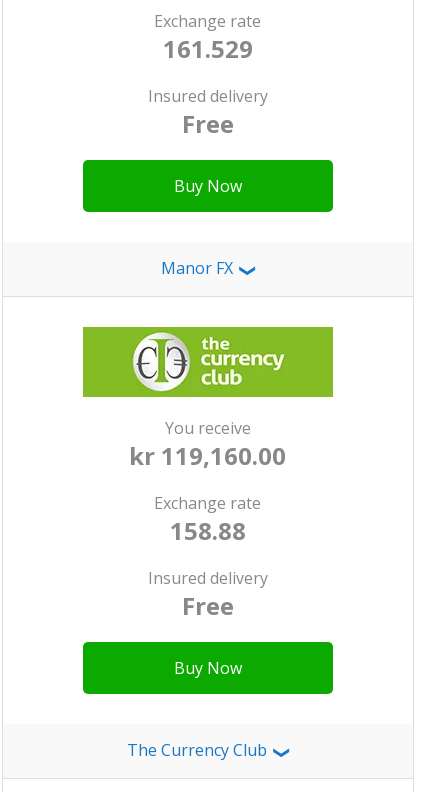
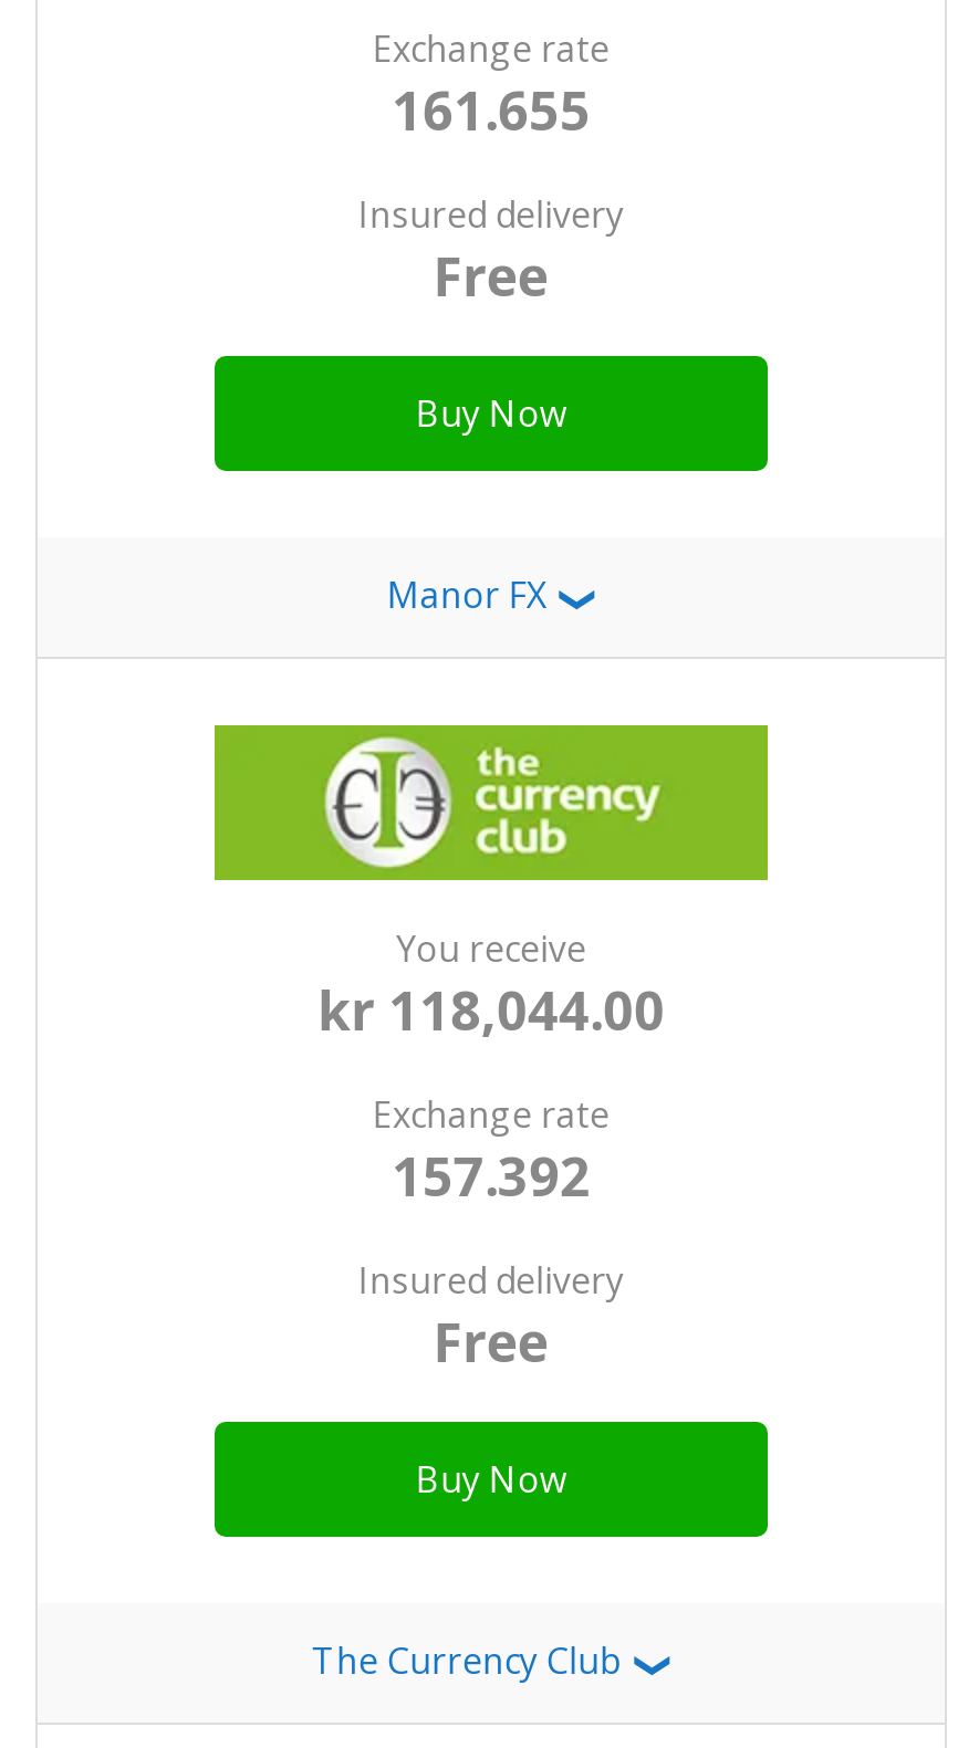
[163,32,253,65] 161.529 -> [391,73,590,146] 161.655
[129,439,286,472] kr 119,160.00 -> [317,973,665,1046] kr 118,044.00
[170,514,246,547] 158.88 -> [391,1139,590,1212] 157.392

